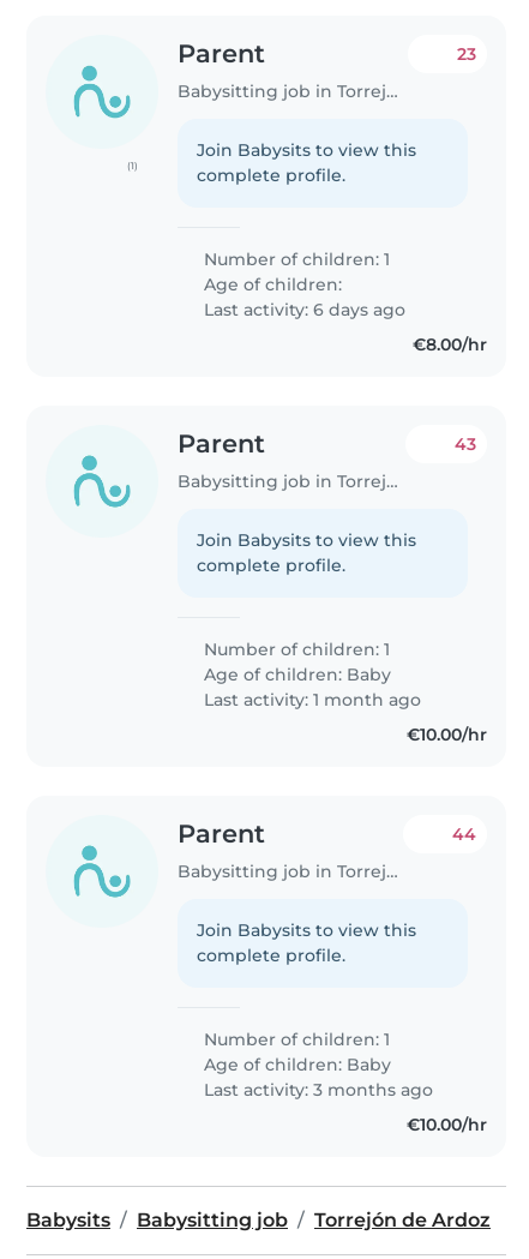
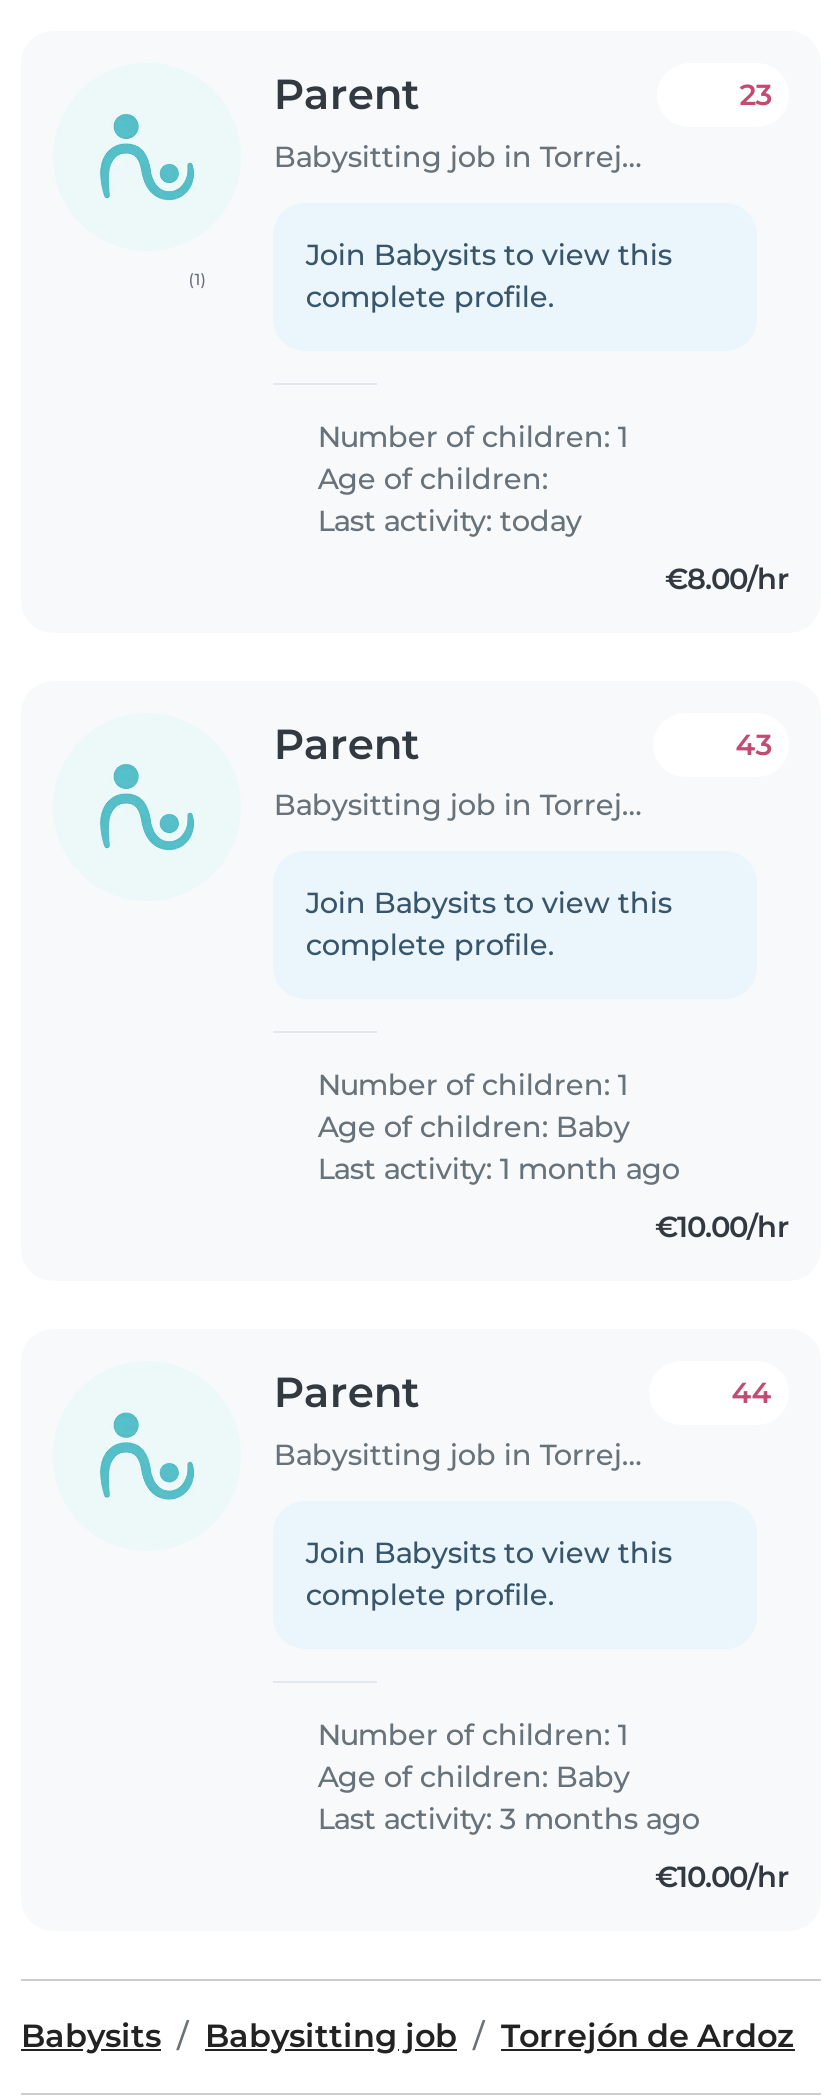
[200,299,406,320] Last activity: 6 days ago -> [310,502,582,538] Last activity: today

